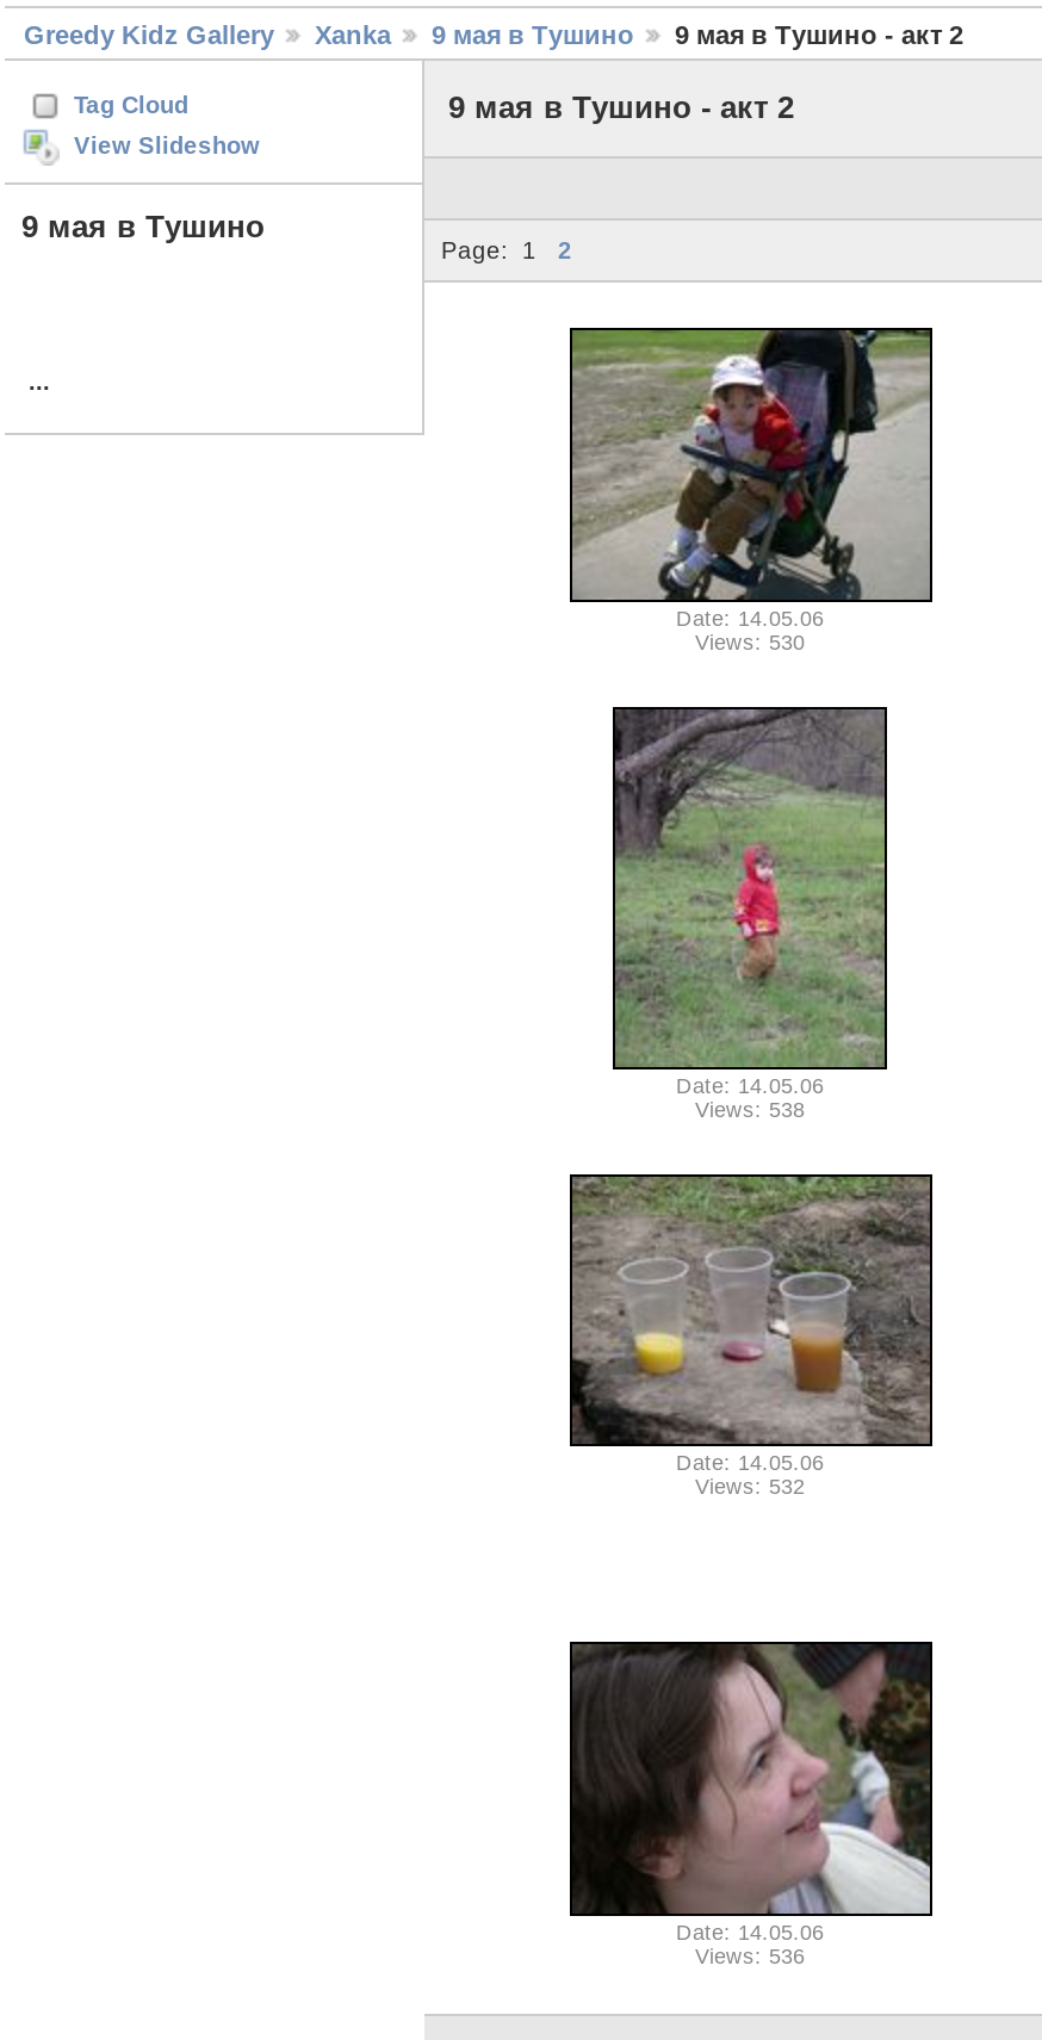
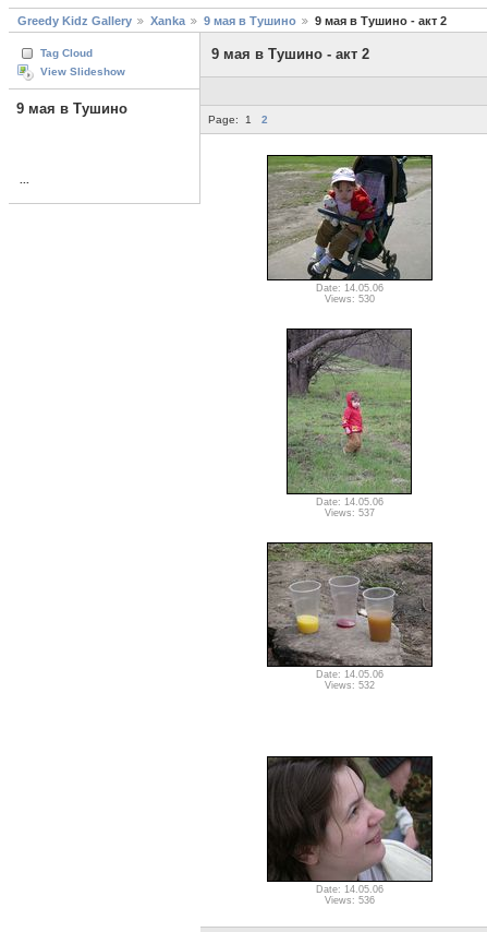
[695,1098,805,1122] Views: 538 -> [324,508,374,518] Views: 537

